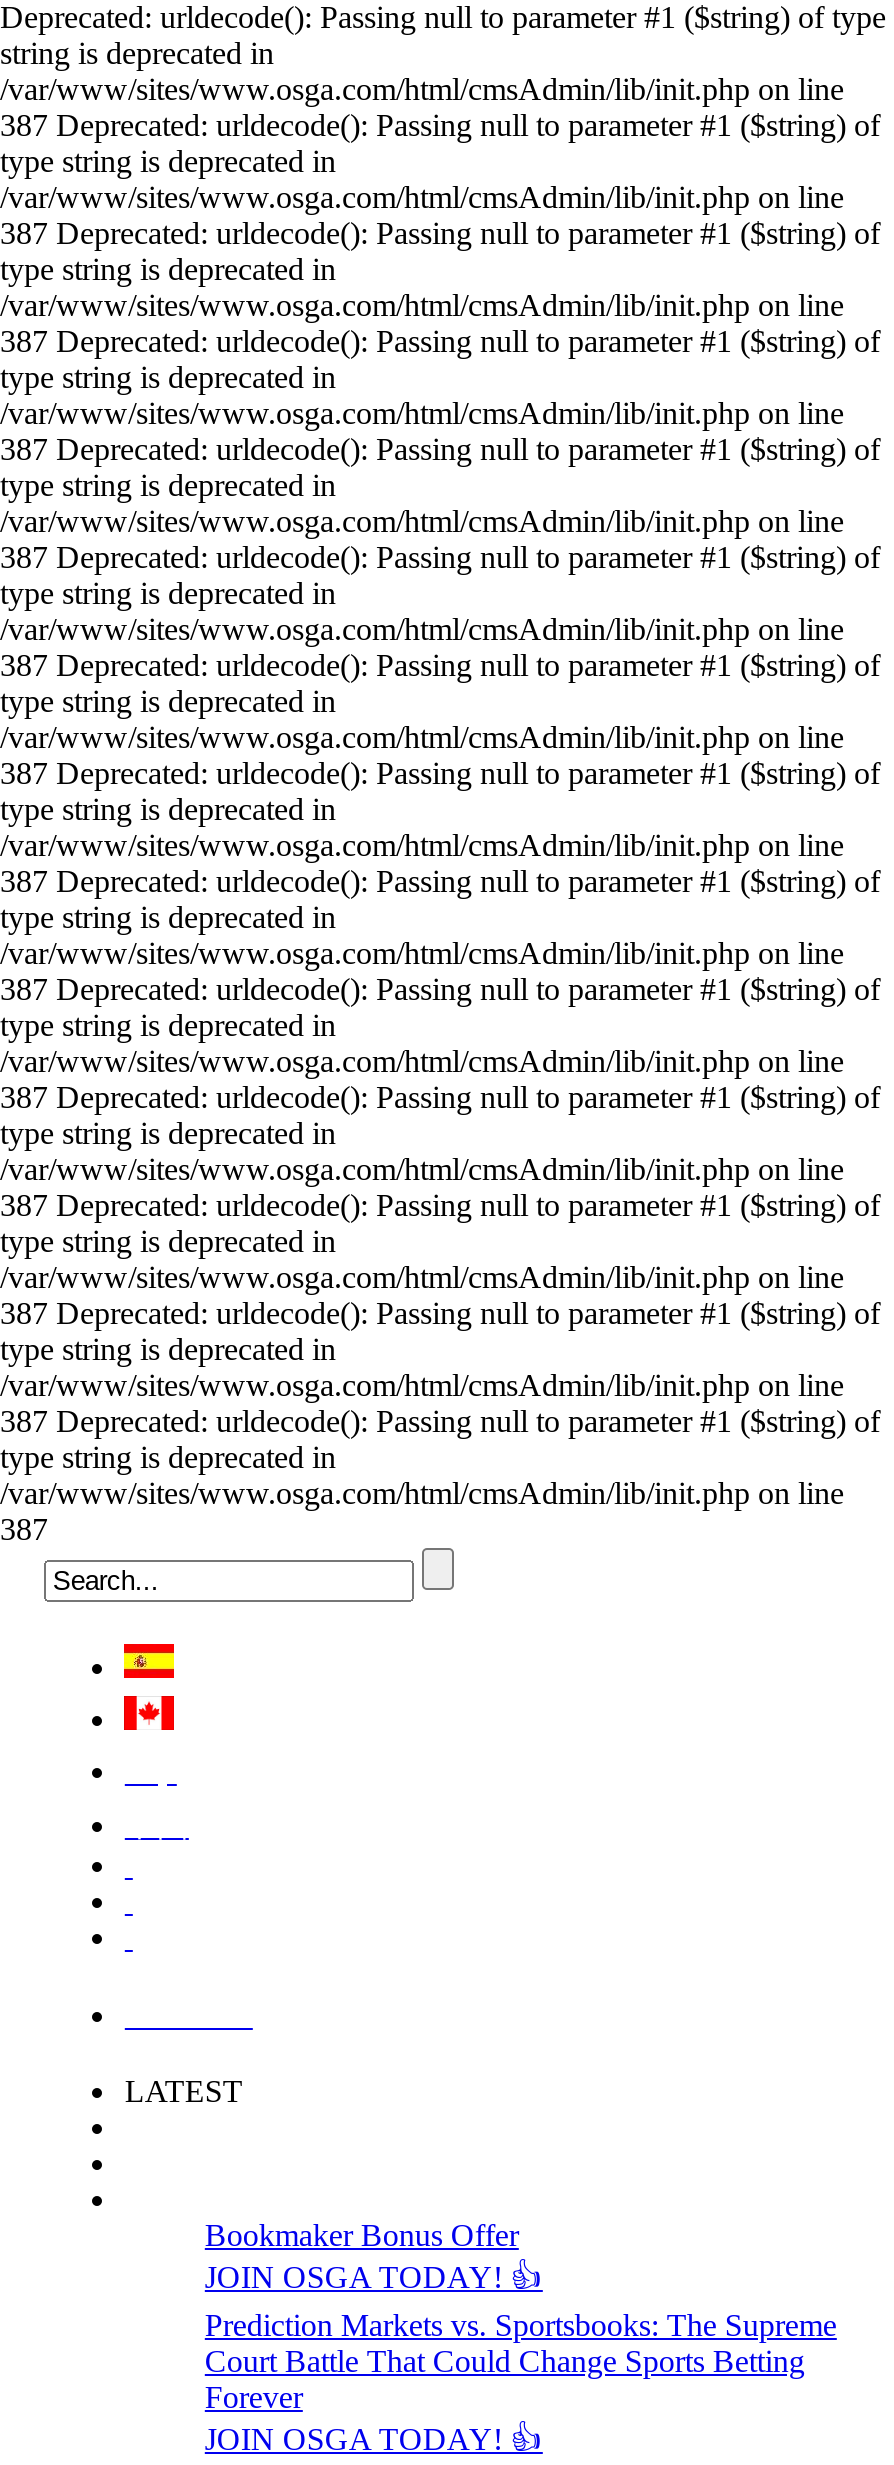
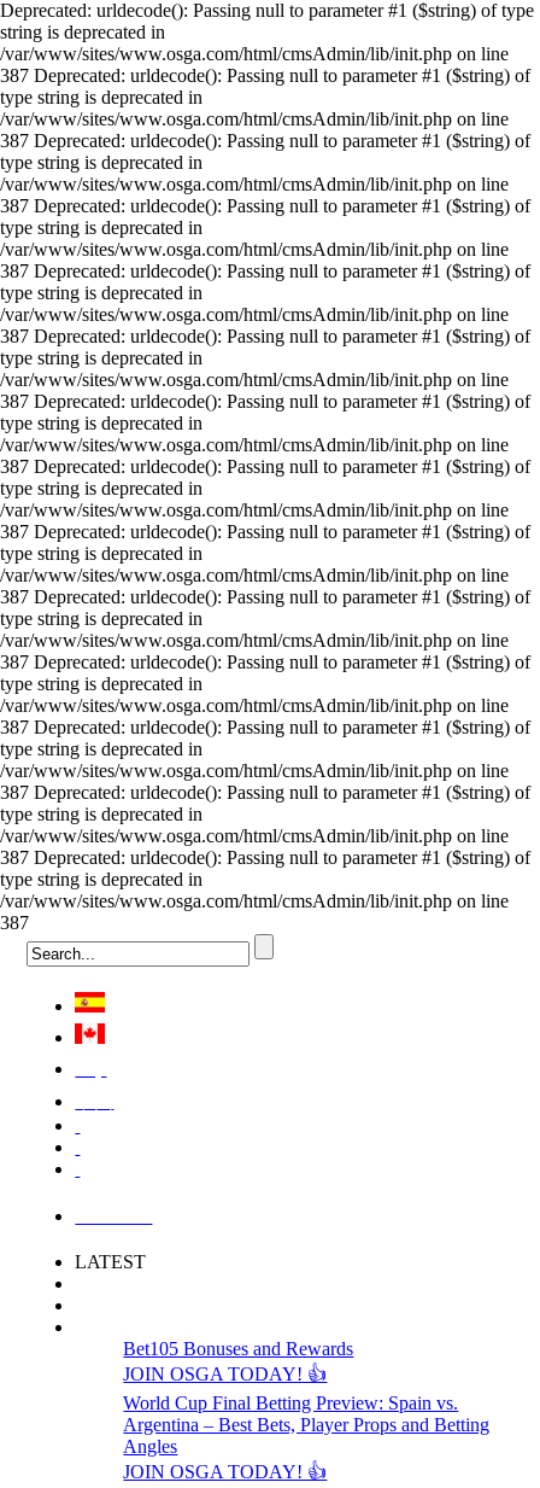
[205,2218,519,2252] Bookmaker Bonus Offer -> [123,1338,354,1359] Bet105 Bonuses and Rewards
[205,2308,837,2414] Prediction Markets vs. Sportsbooks: The Supreme | Court Battle That Could Change Sports Betting | Forever -> [123,1393,490,1457] World Cup Final Betting Preview: Spain vs. | Argentina – Best Bets, Player Props and Betting | Angles

